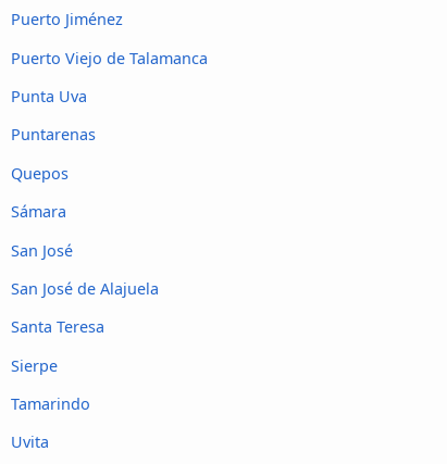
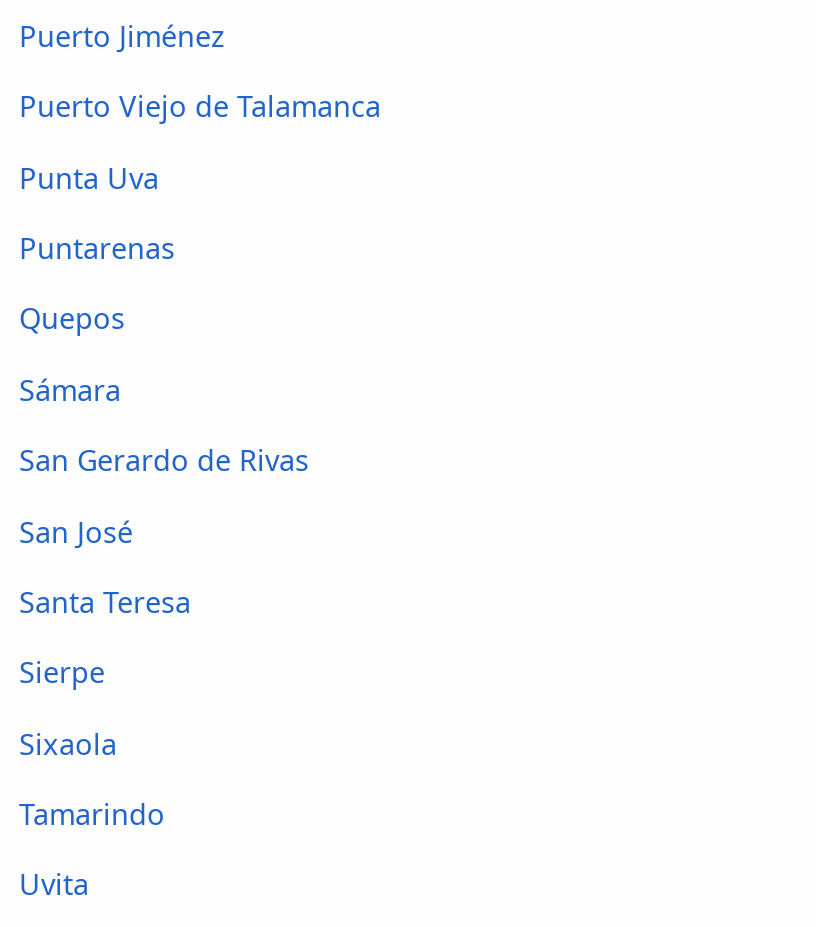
none -> [19,441,309,479] San Gerardo de Rivas
[11,278,159,299] San José de Alajuela -> none
none -> [19,724,117,762] Sixaola

